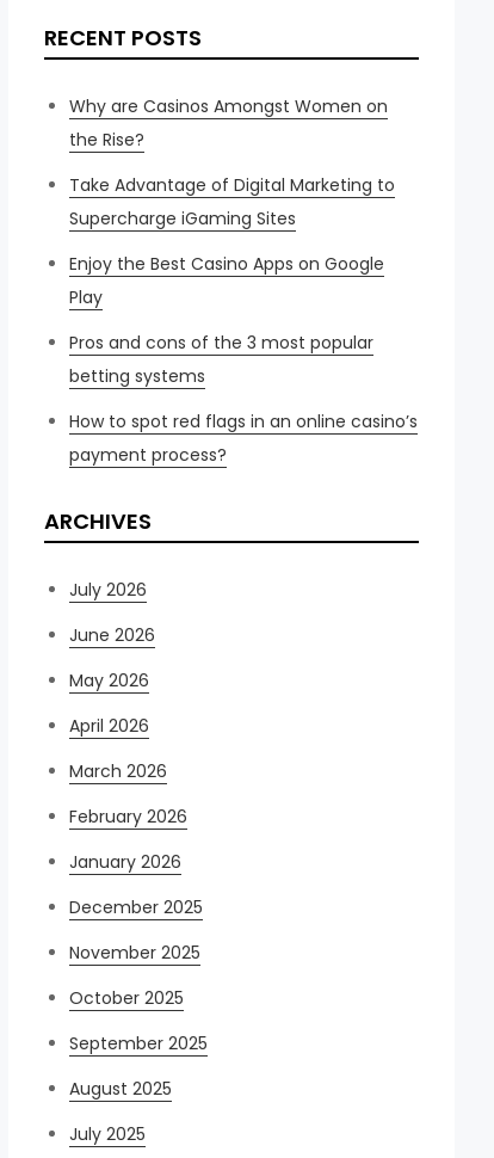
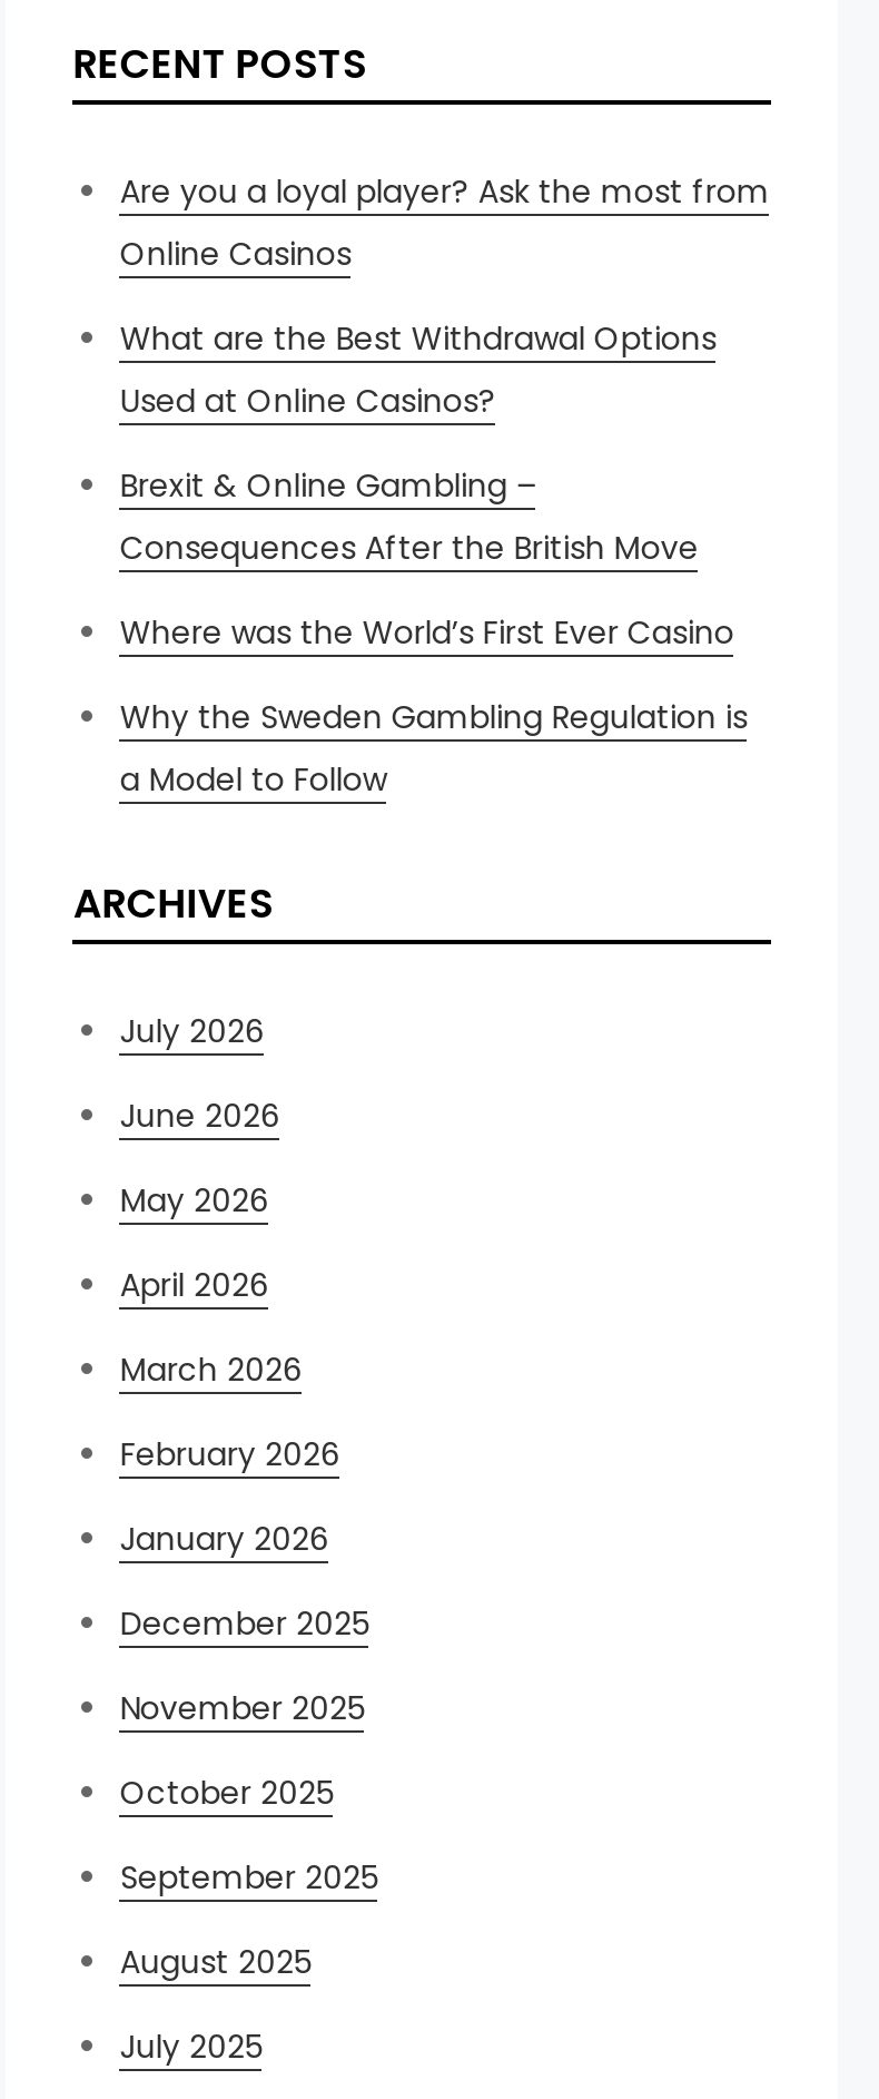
[70,95,388,152] Why are Casinos Amongst Women on | the Rise? -> [120,170,770,277] Are you a loyal player? Ask the most from | Online Casinos
[70,173,395,231] Take Advantage of Digital Marketing to | Supercharge iGaming Sites -> [120,317,716,424] What are the Best Withdrawal Options | Used at Online Casinos?
[70,252,385,310] Enjoy the Best Casino Apps on Google | Play -> [120,464,699,571] Brexit & Online Gambling – | Consequences After the British Move
[70,331,374,388] Pros and cons of the 3 most popular | betting systems -> [120,611,734,655] Where was the World’s First Ever Casino
[70,410,418,467] How to spot red flags in an online casino’s | payment process? -> [120,696,747,802] Why the Sweden Gambling Regulation is | a Model to Follow

